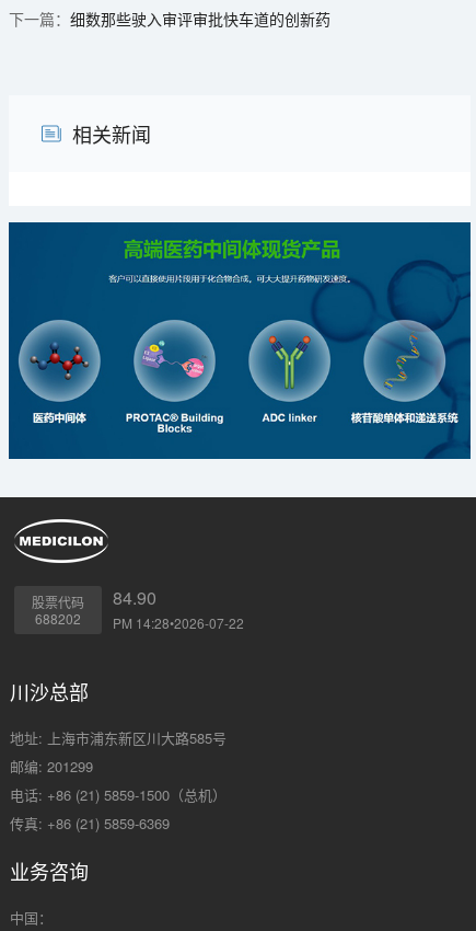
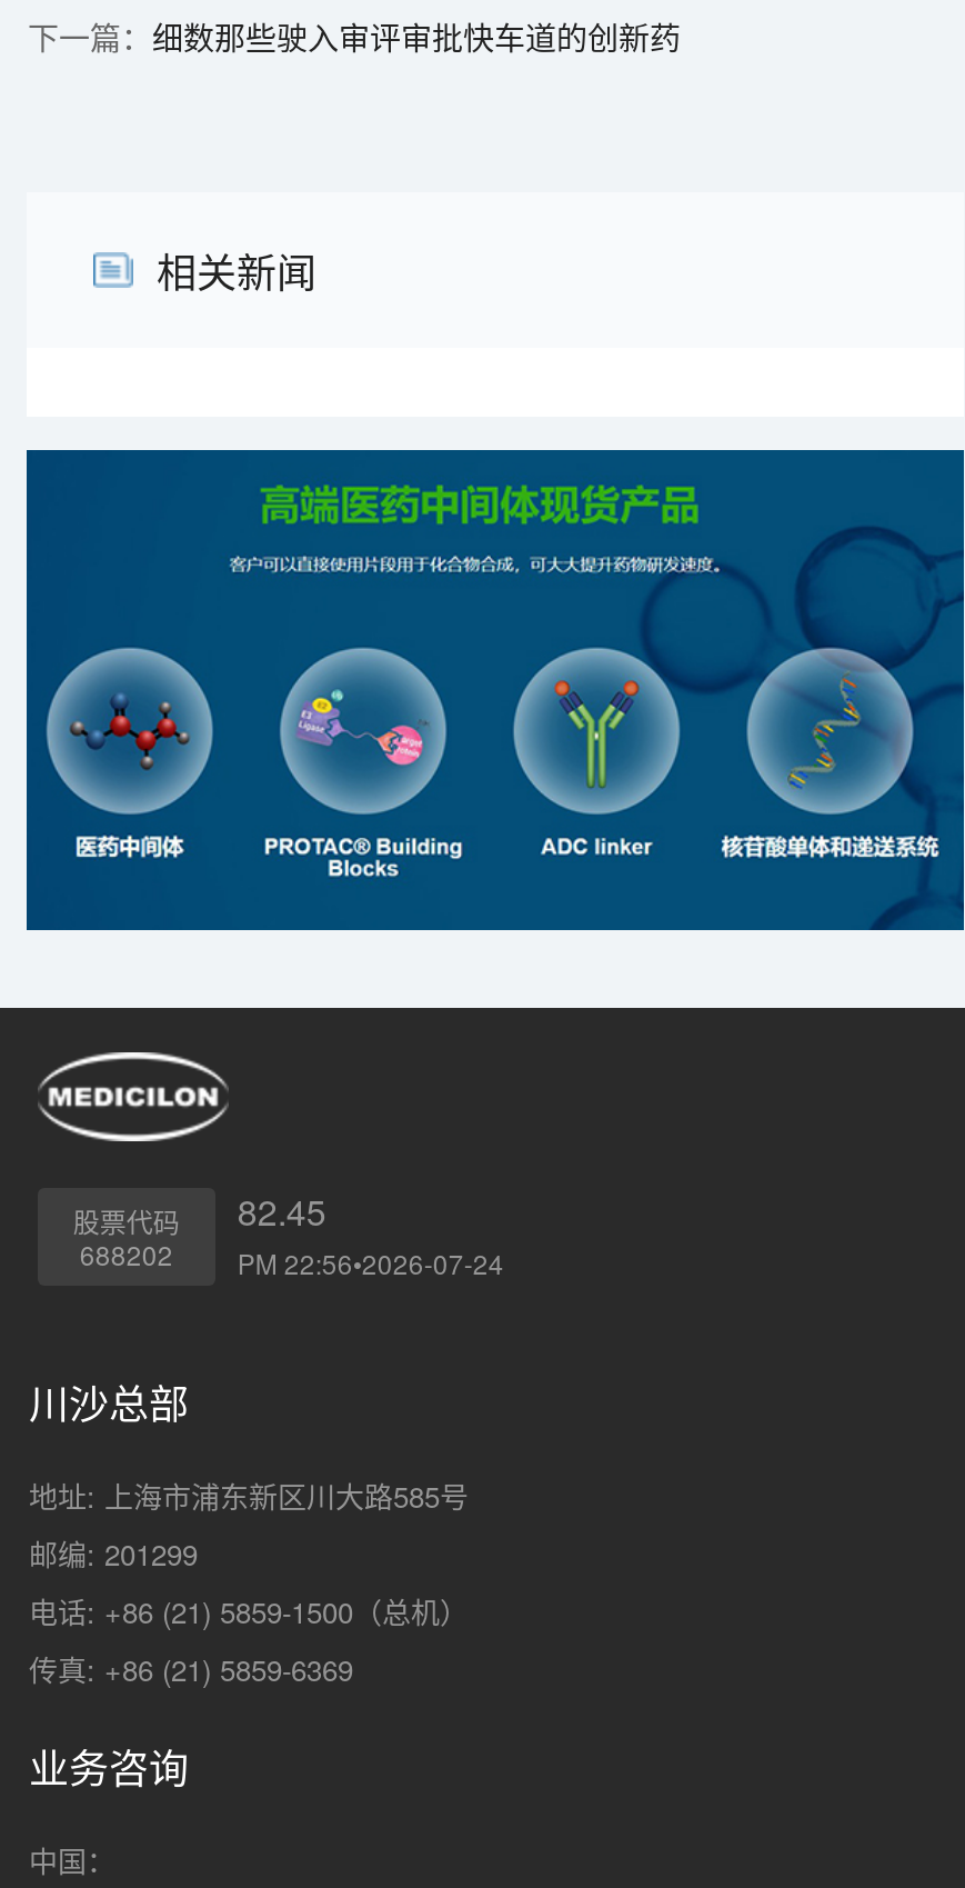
[32,584,156,611] 股票代码 84.90 -> [73,1185,326,1239] 股票代码 82.45
[35,609,244,631] 688202 PM 14:28•2026-07-22 -> [80,1235,504,1280] 688202 PM 22:56•2026-07-24

